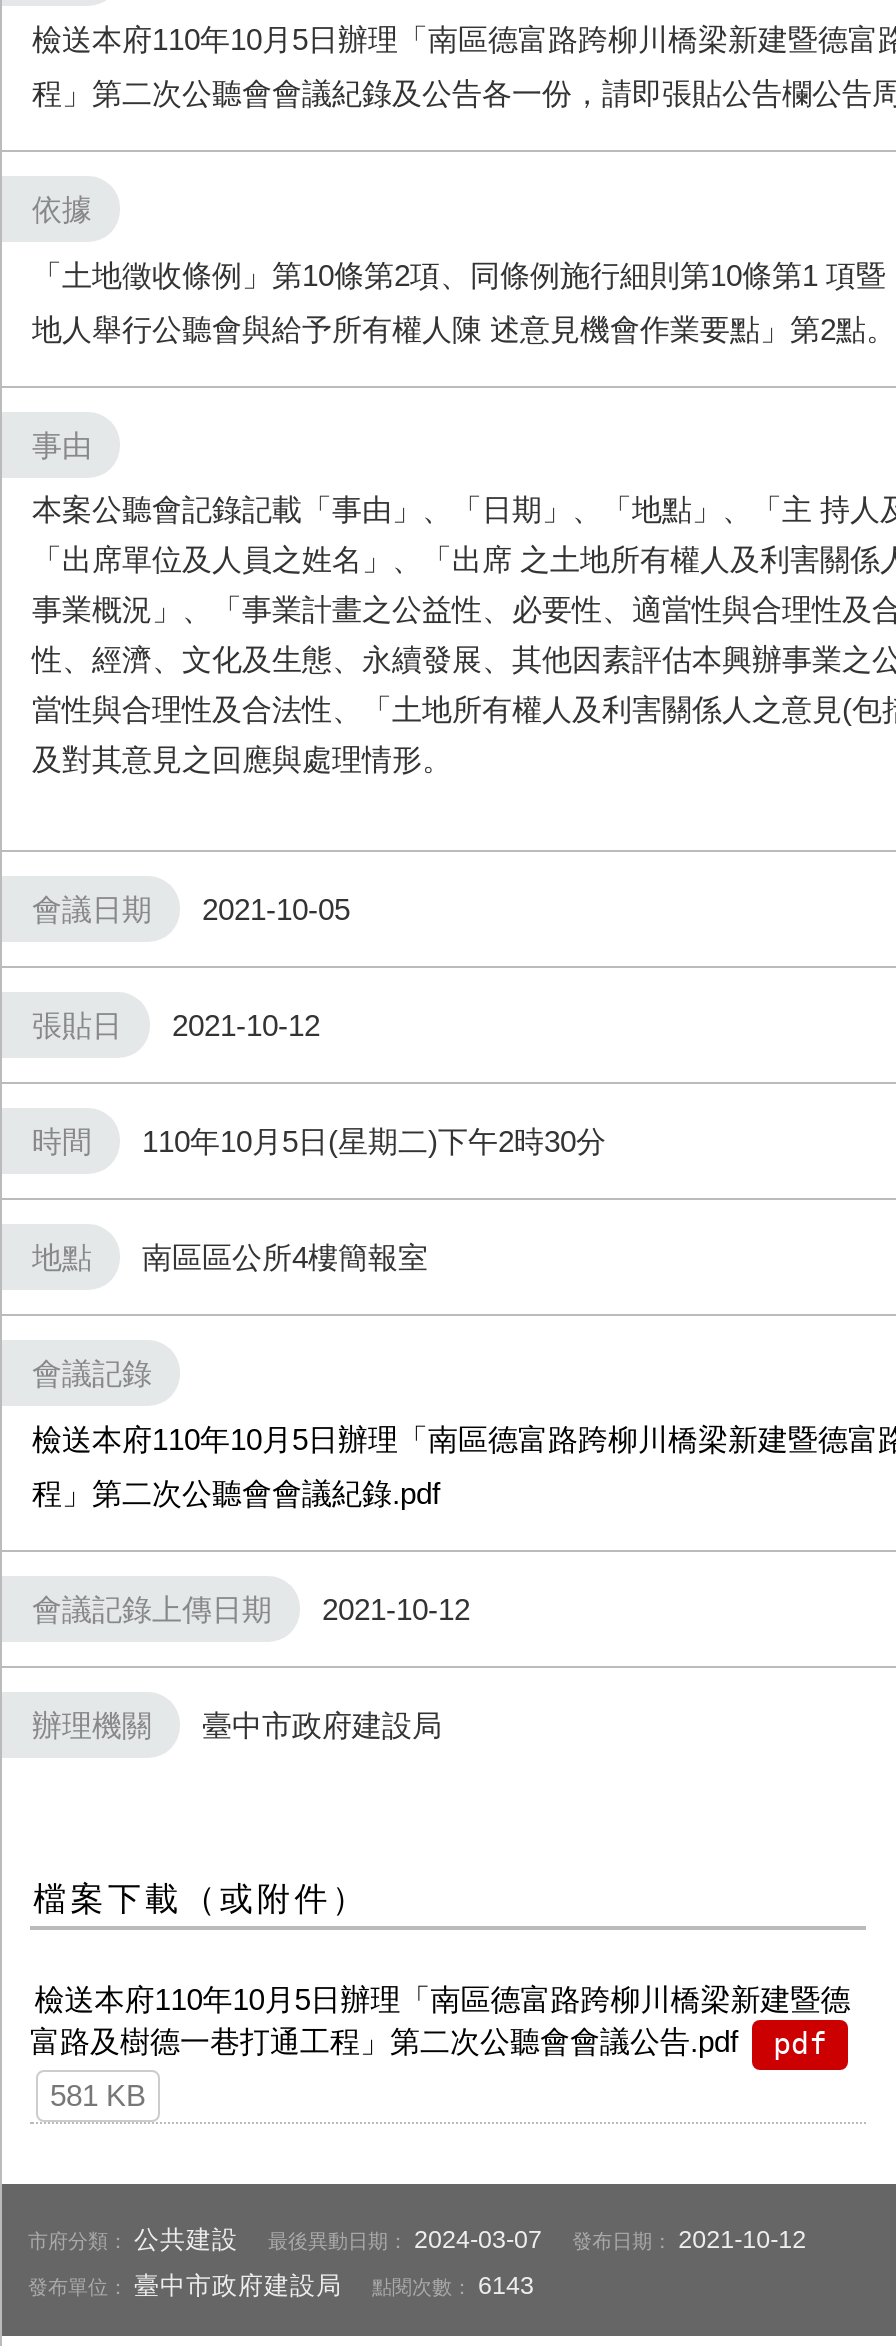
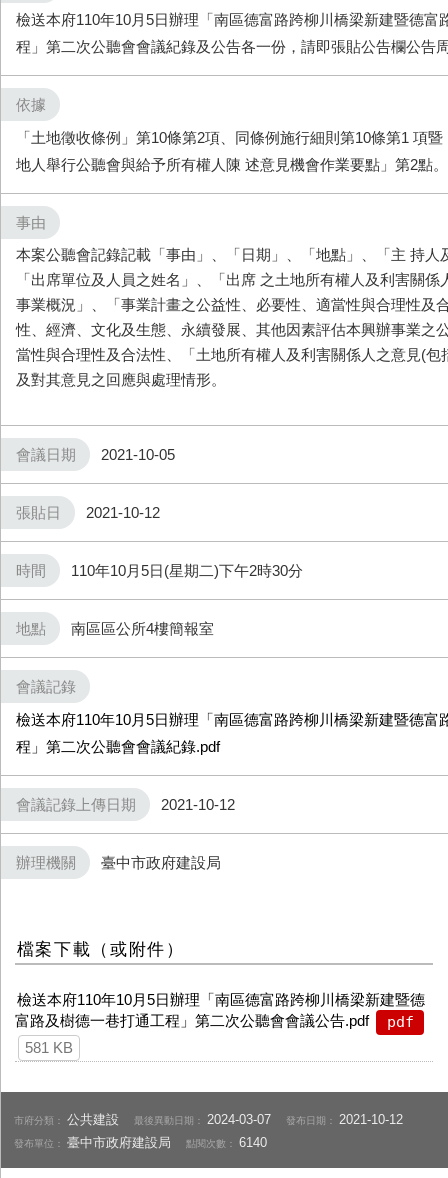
[28,2272,534,2300] 發布單位：臺中市政府建設局 點閱次數：6143 -> [14,1136,267,1150] 發布單位：臺中市政府建設局 點閱次數：6140

